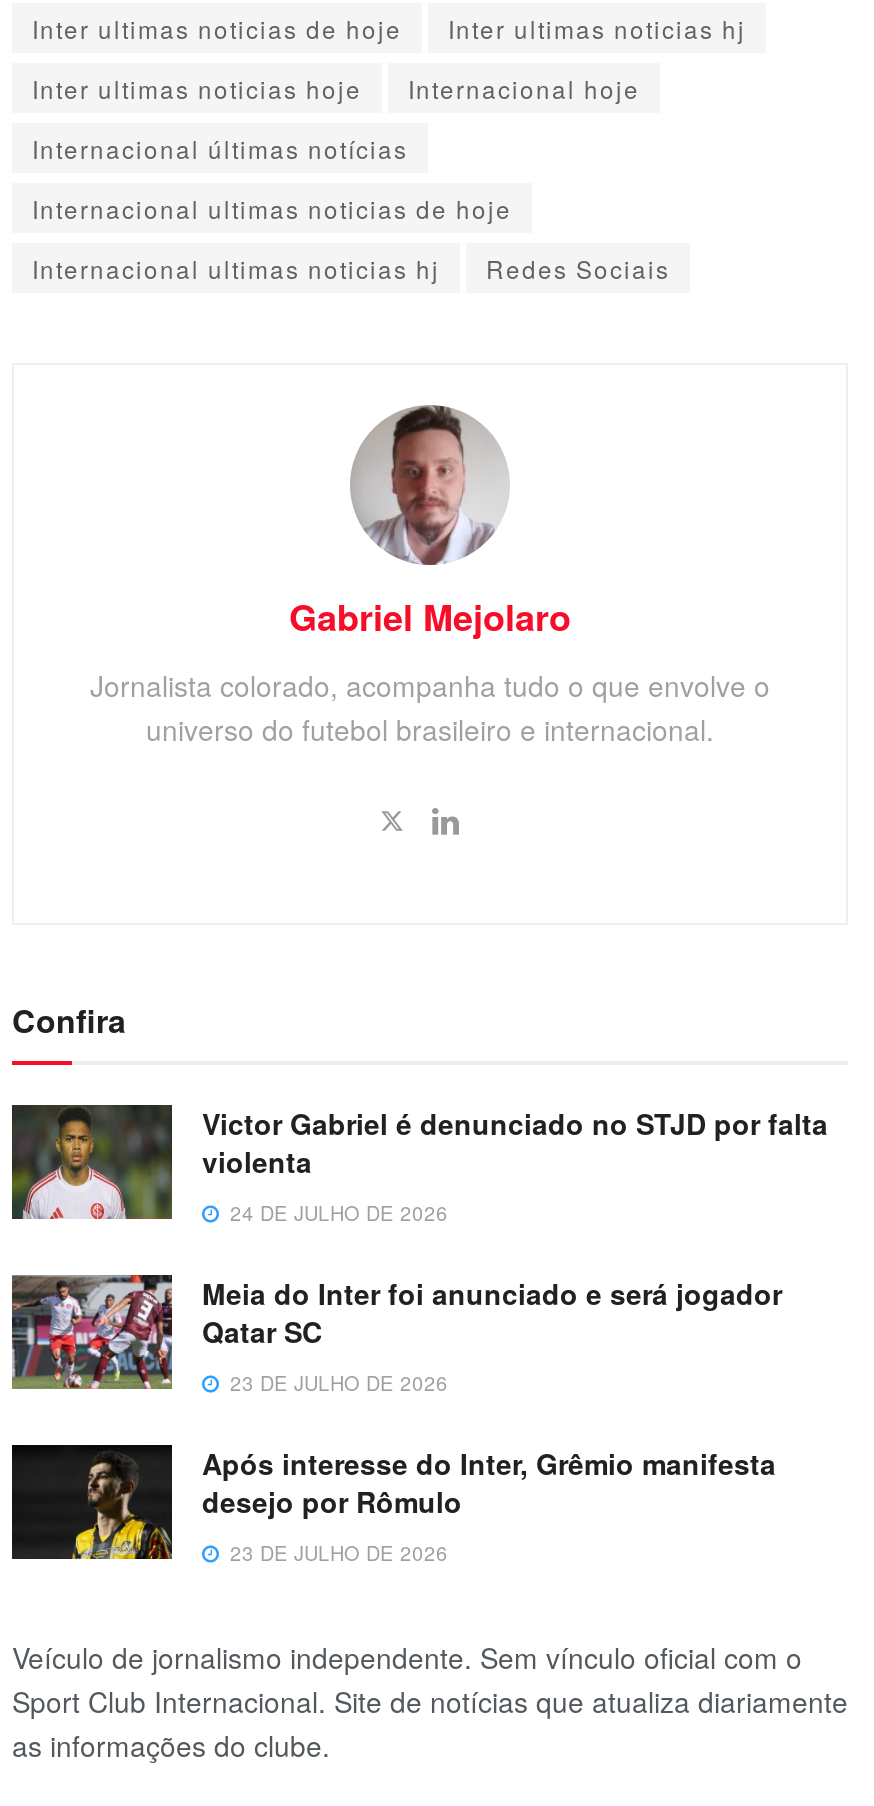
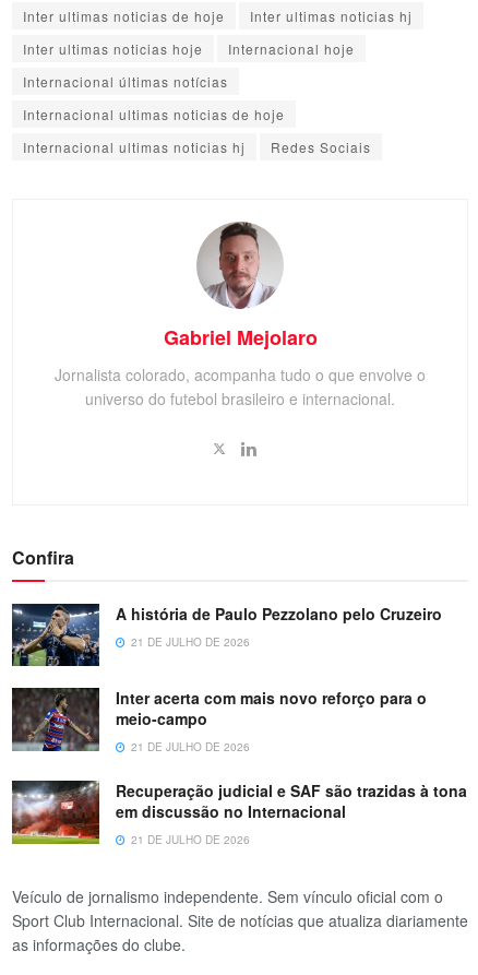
[12,1103,828,1227] [image] | Victor Gabriel é denunciado no STJD por falta | violenta | 24 DE JULHO DE 2026 -> [12,603,442,667] [image] | A história de Paulo Pezzolano pelo Cruzeiro | 21 DE JULHO DE 2026
[12,1273,782,1397] [image] | Meia do Inter foi anunciado e será jogador | Qatar SC | 23 DE JULHO DE 2026 -> [13,687,427,755] [image] | Inter acerta com mais novo reforço para o | meio-campo | 21 DE JULHO DE 2026
[10,1443,776,1567] [image] | Após interesse do Inter, Grêmio manifesta | desejo por Rômulo | 23 DE JULHO DE 2026 -> [11,780,467,848] [image] | Recuperação judicial e SAF são trazidas à tona | em discussão no Internacional | 21 DE JULHO DE 2026

